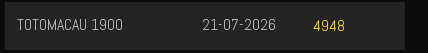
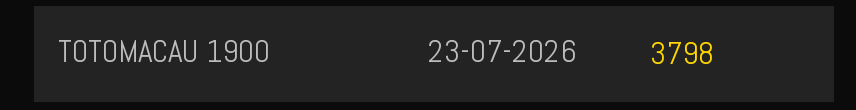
[202,15,276,35] 21-07-2026 -> [428,33,576,73] 23-07-2026
[313,16,345,36] 4948 -> [650,34,714,74] 3798

